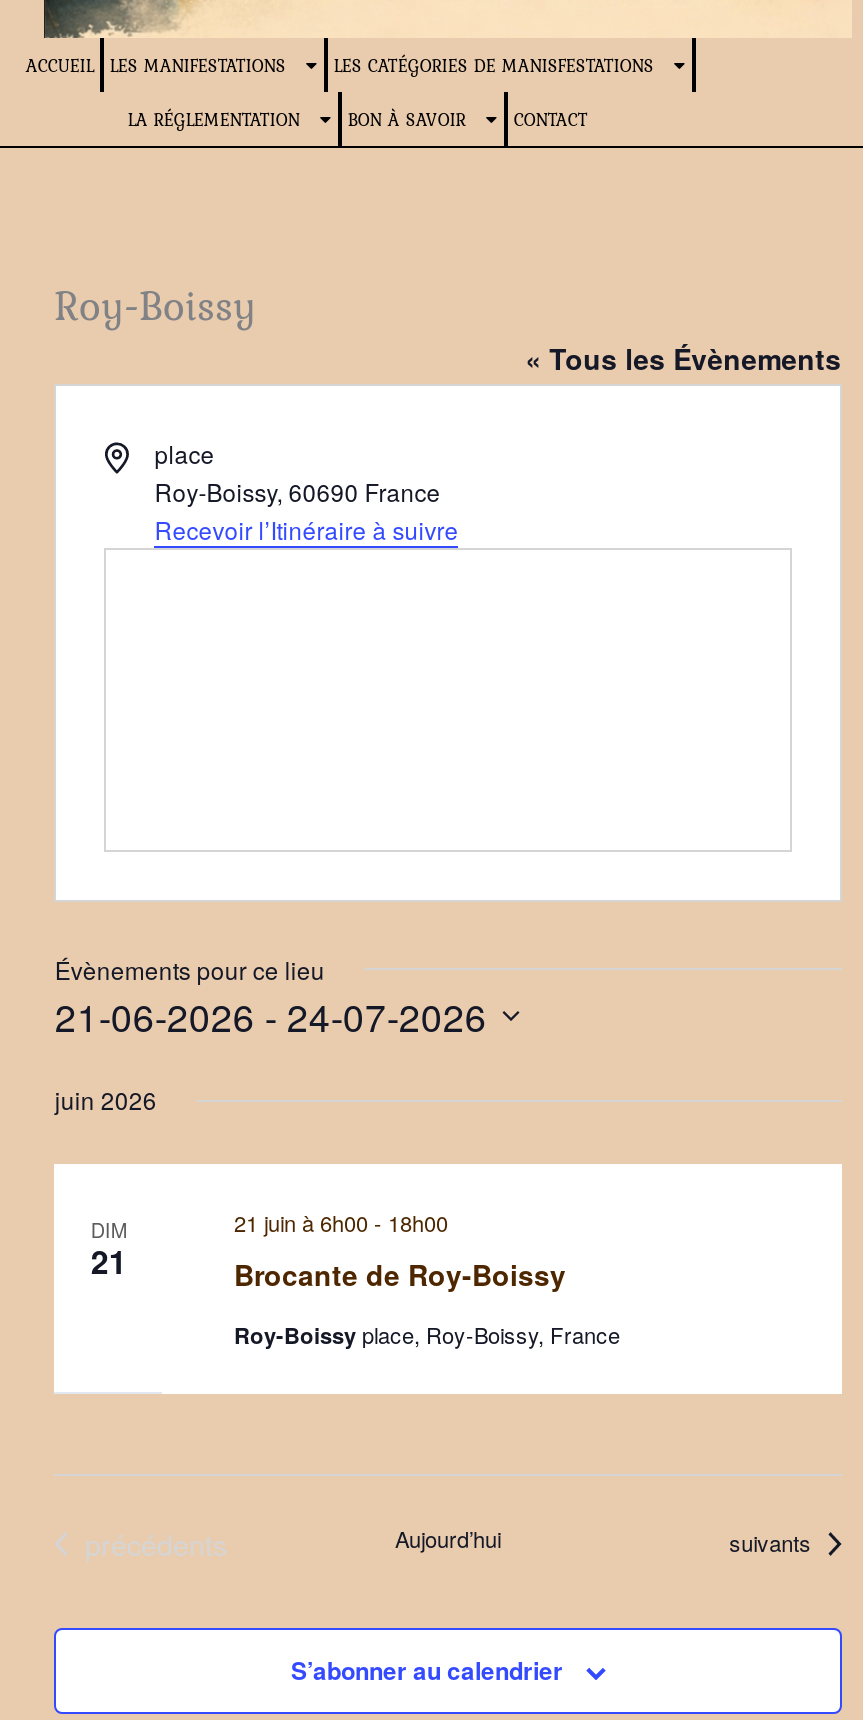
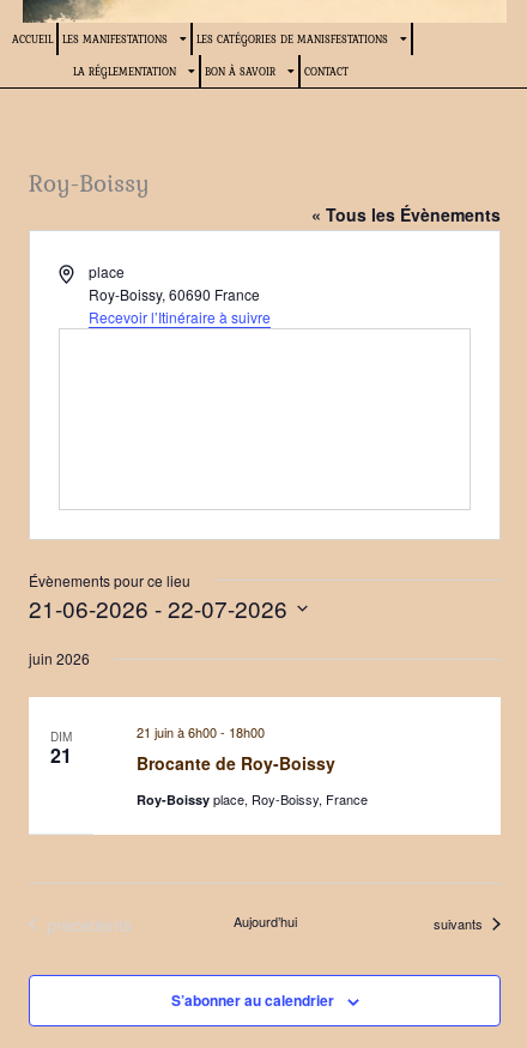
[55,988,487,1042] 21-06-2026 - 24-07-2026 -> [29,592,288,624] 21-06-2026 - 22-07-2026

